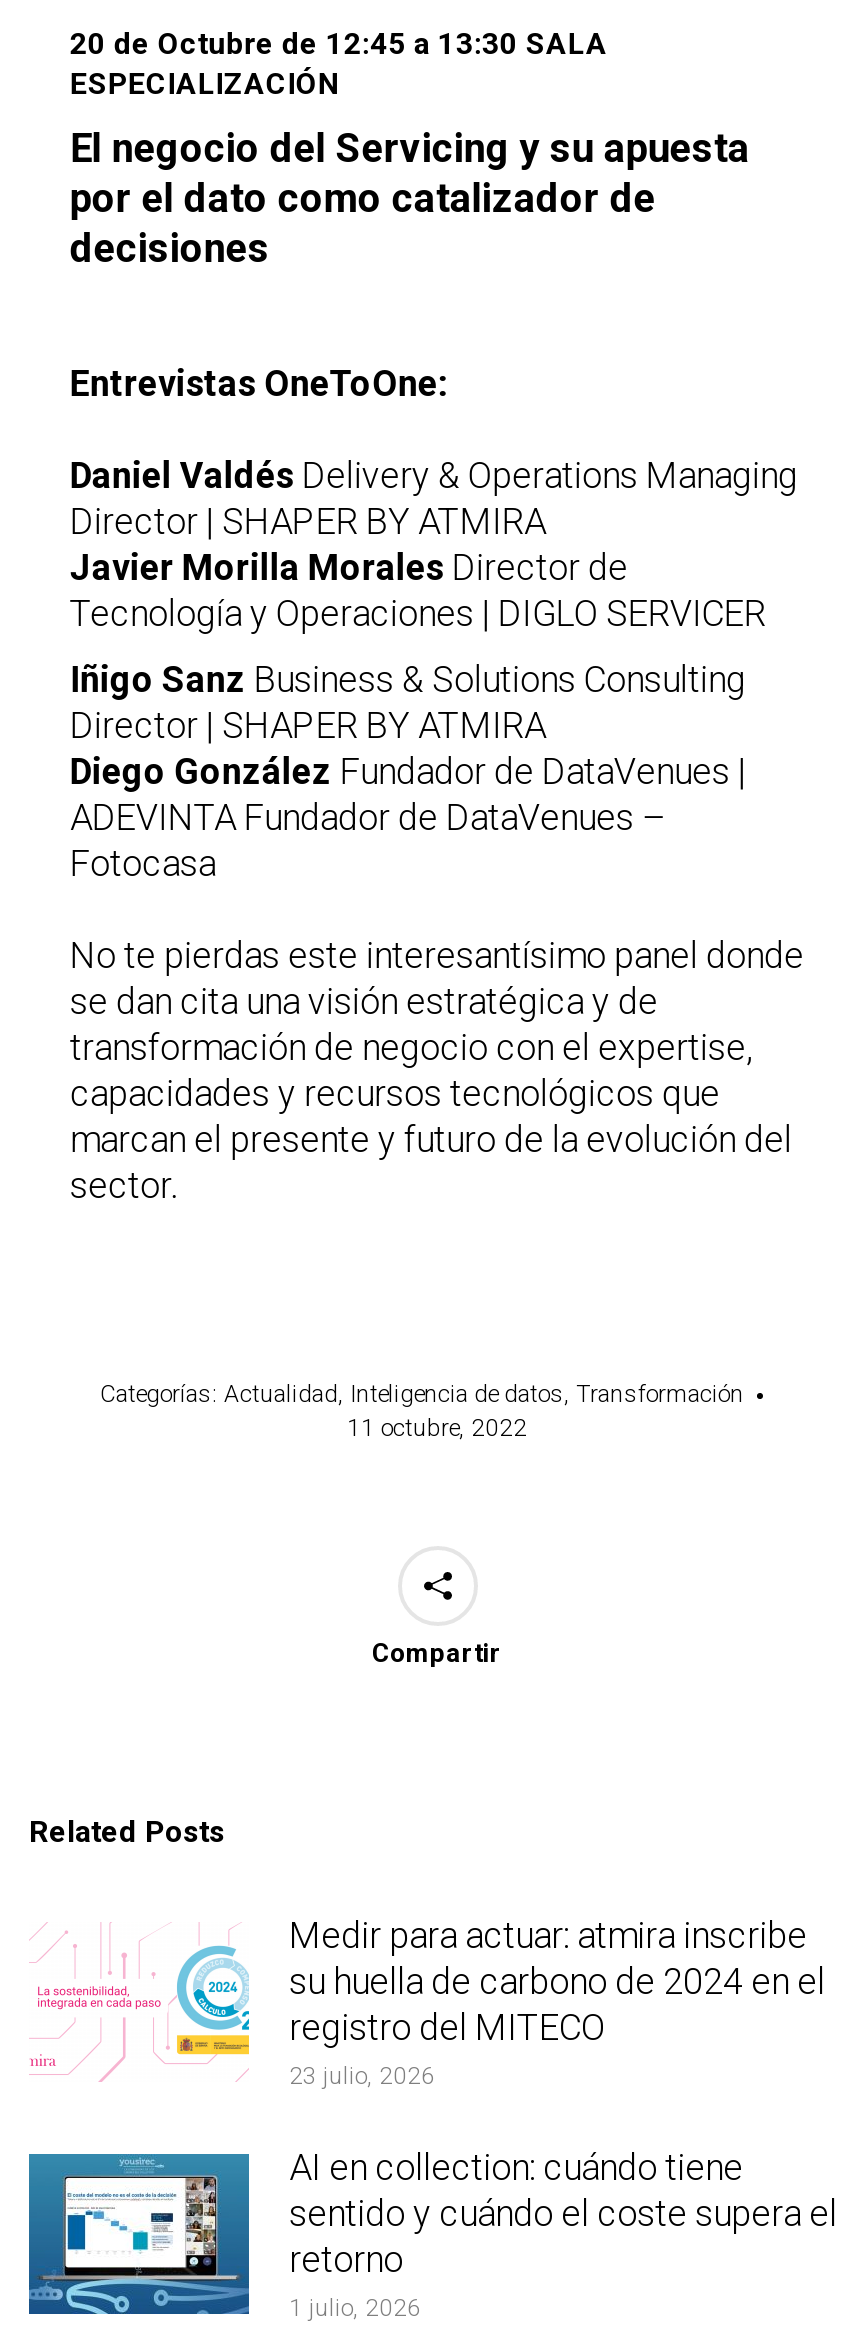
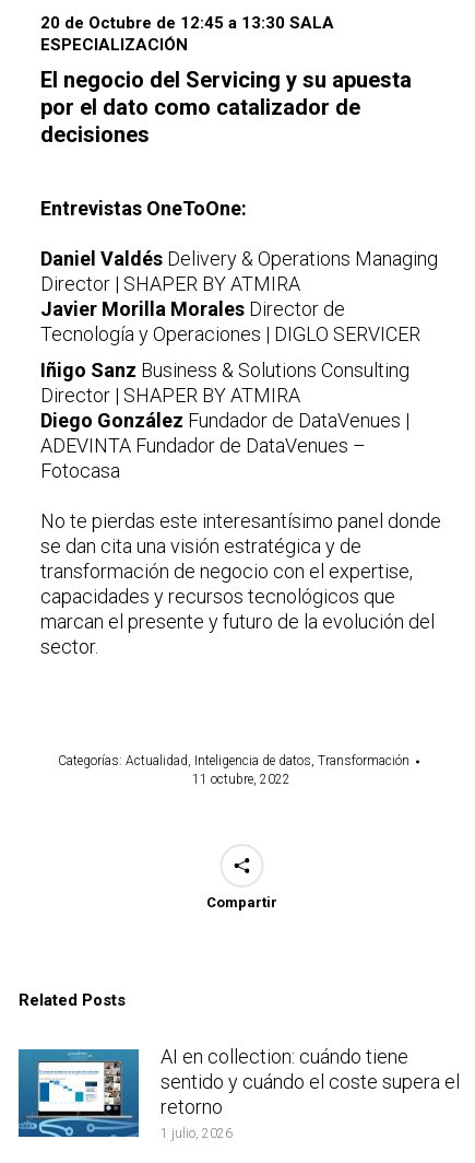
[31,1914,825,2090] [image] | Medir para actuar: atmira inscribe | su huella de carbono de 2024 en el | registro del MITECO | 23 julio, 2026 -> none

